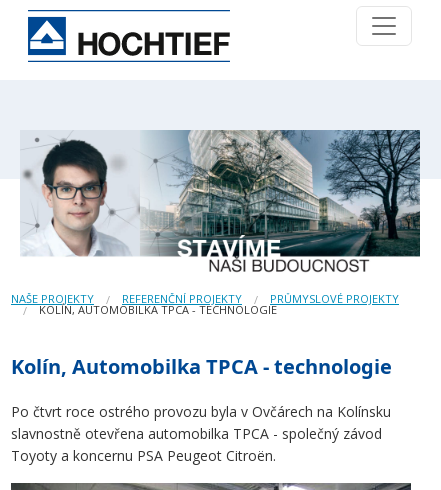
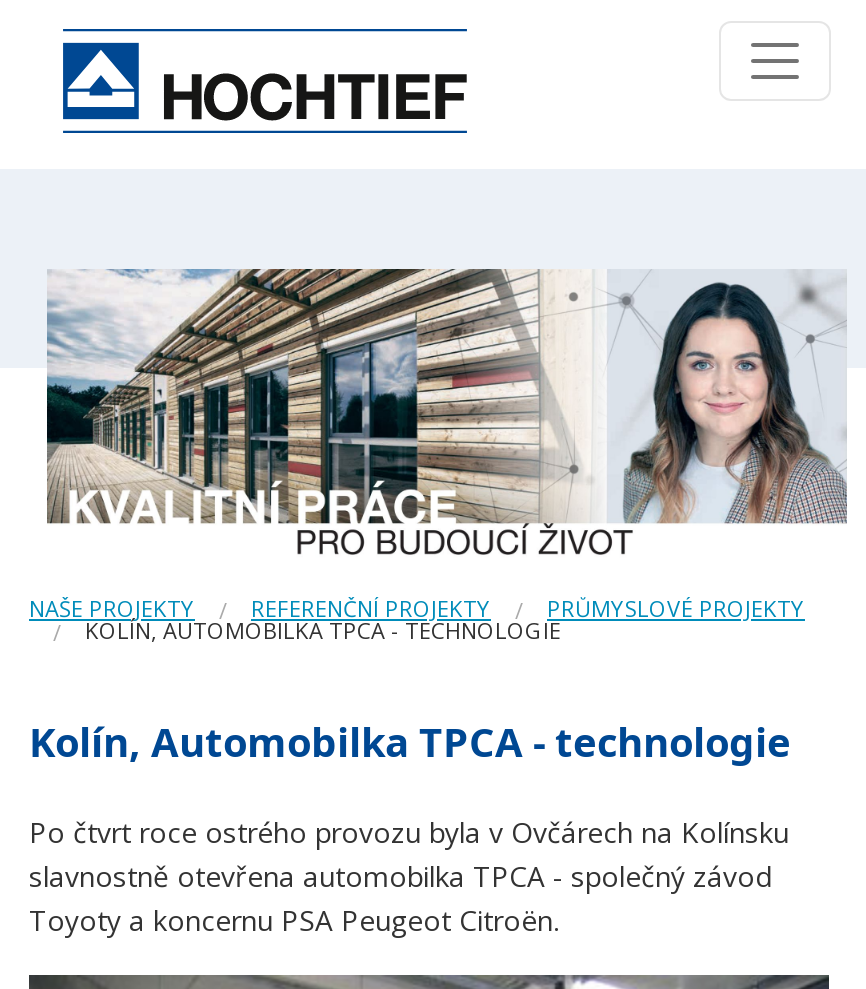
[20,129,421,273] [image] -> [45,267,847,557] [image]

